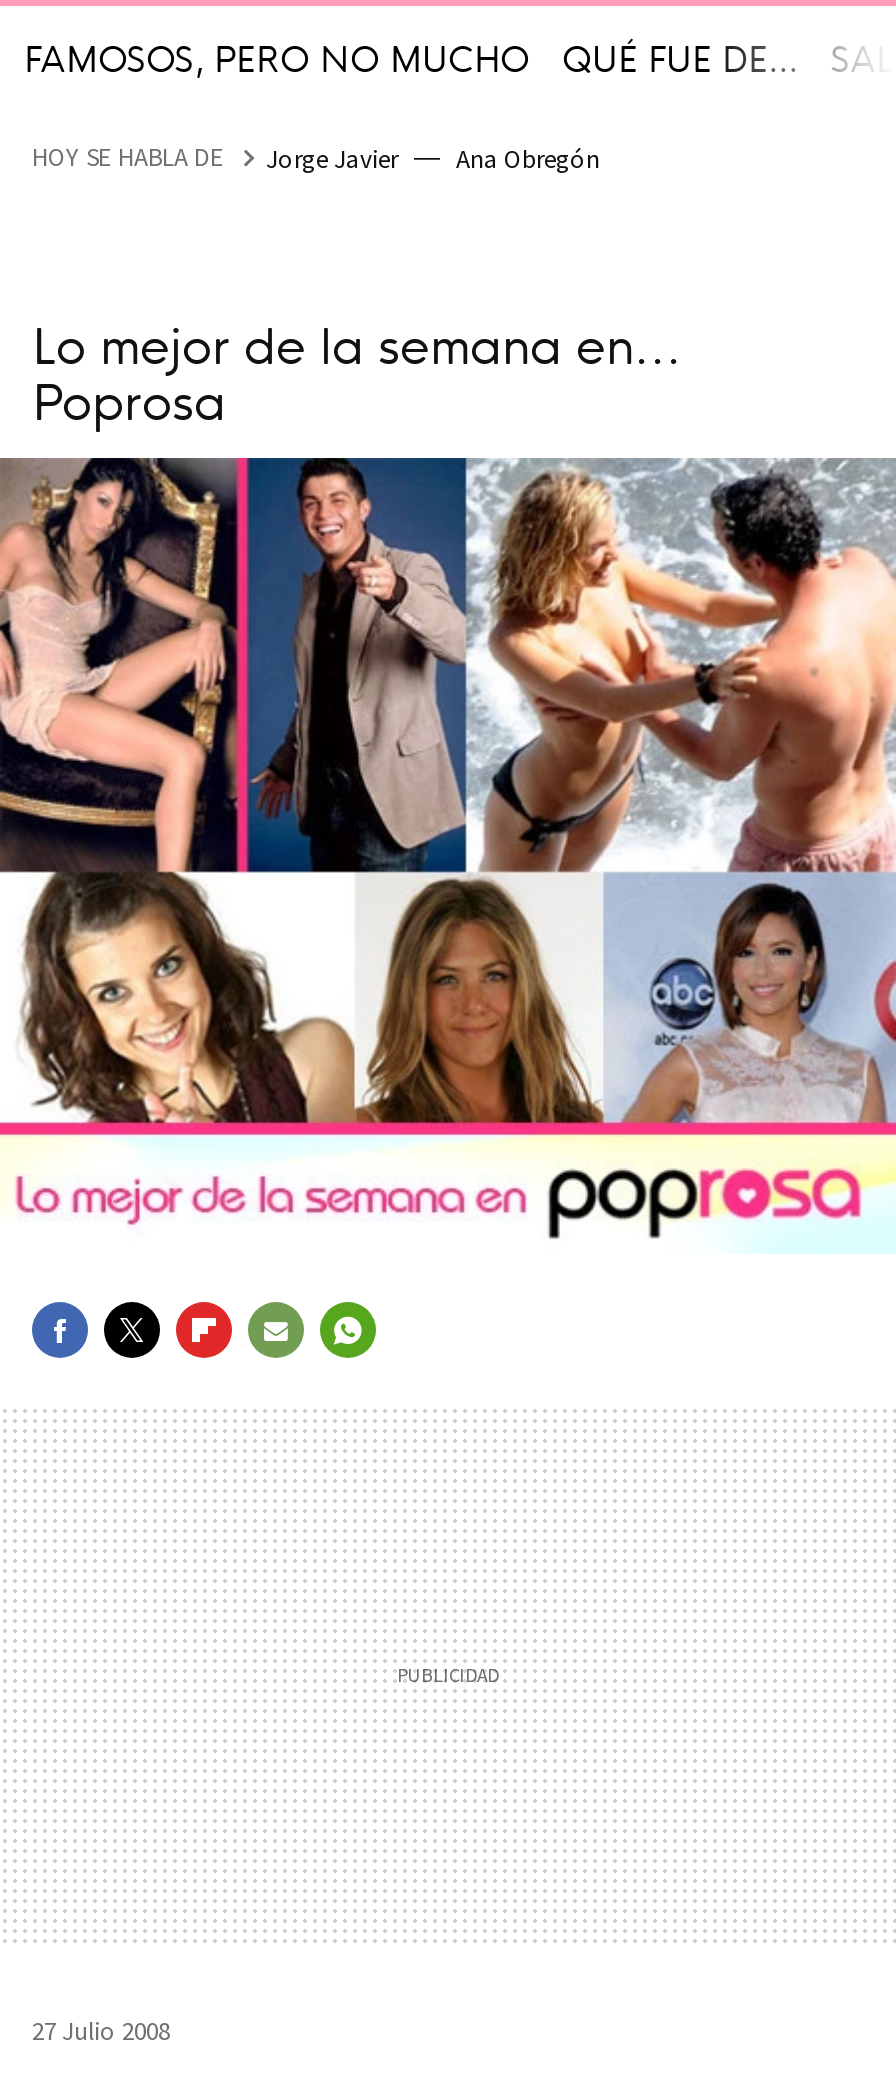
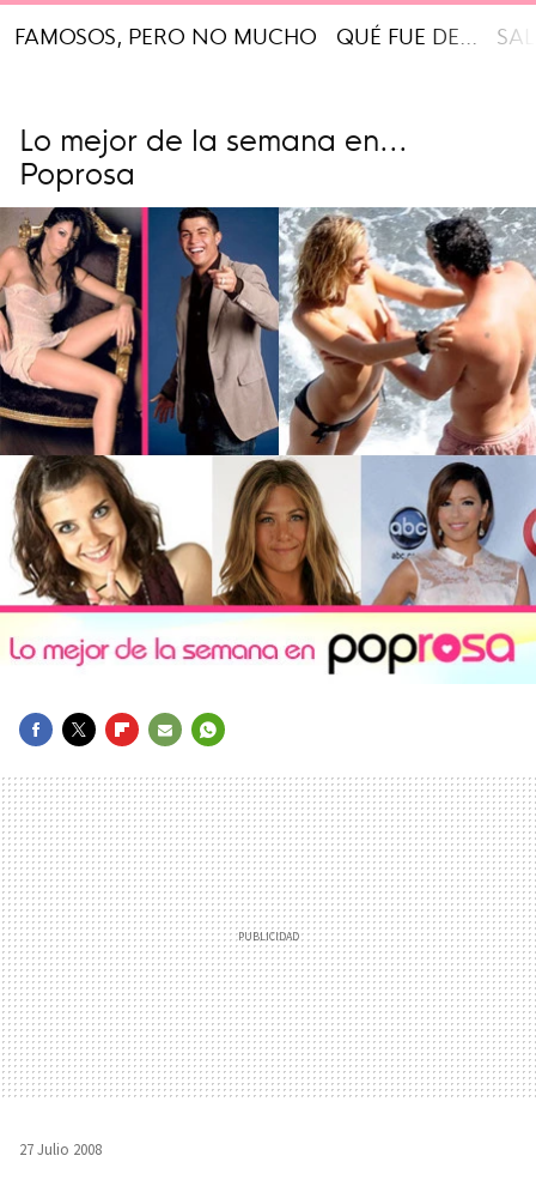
[32,140,600,175] HOY SE HABLA DE | Jorge Javier | Ana Obregón -> none

